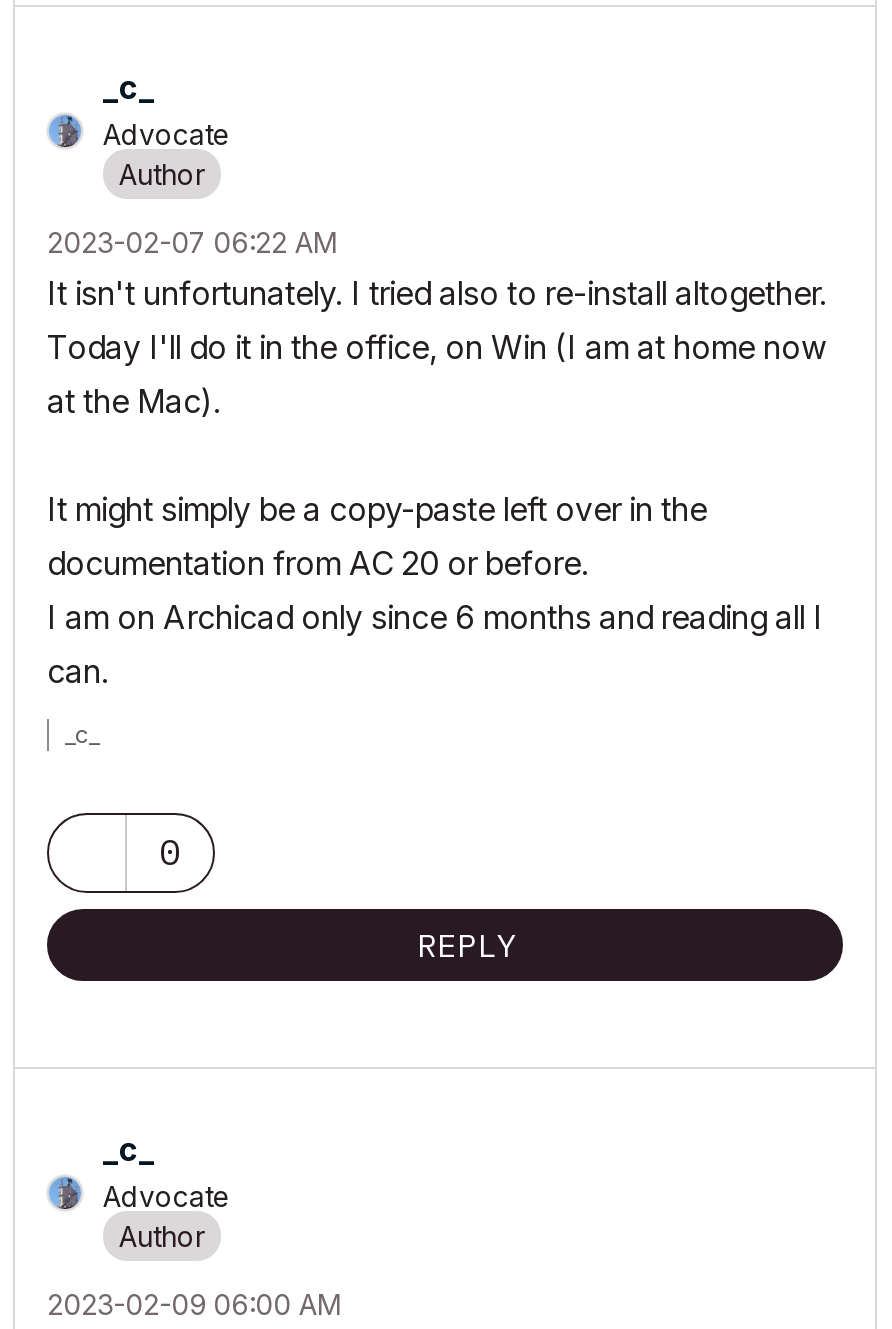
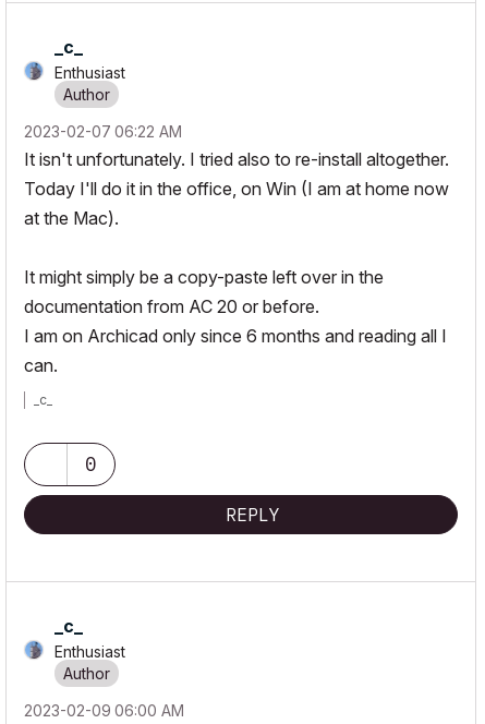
[103,117,231,151] Advocate -> [54,63,125,82] Enthusiast
[103,1179,231,1213] Advocate -> [54,642,125,661] Enthusiast

